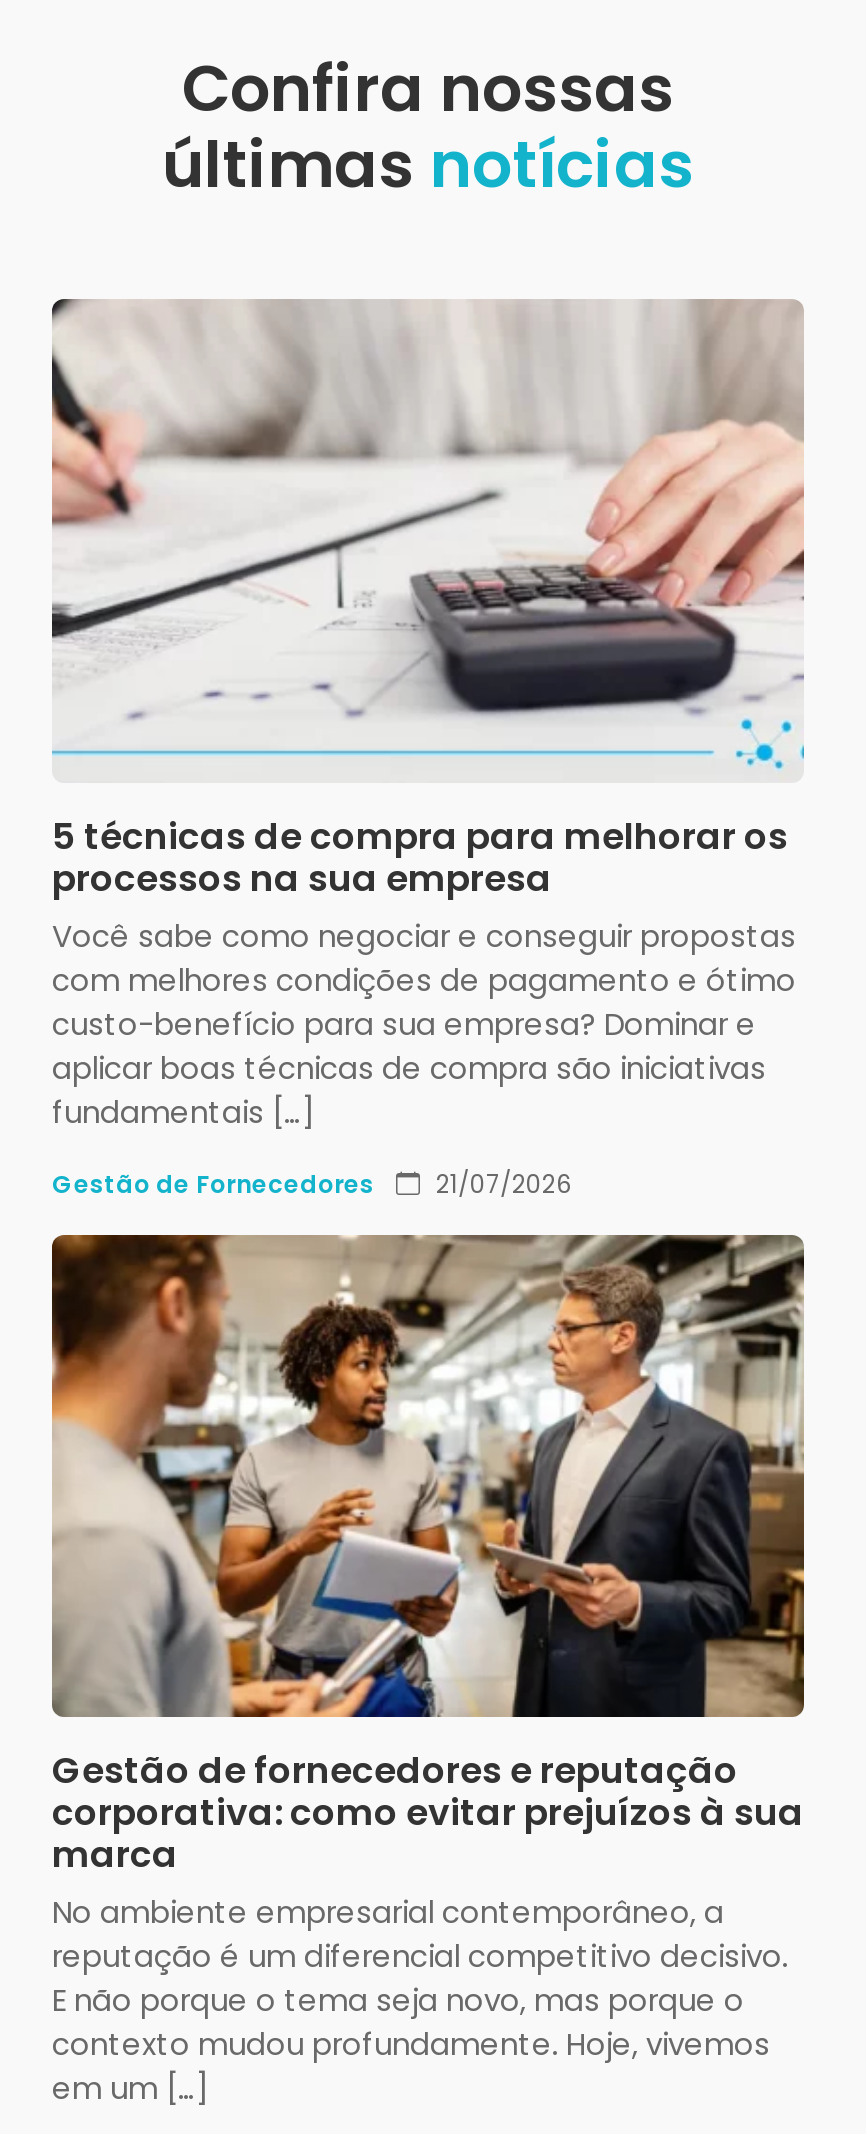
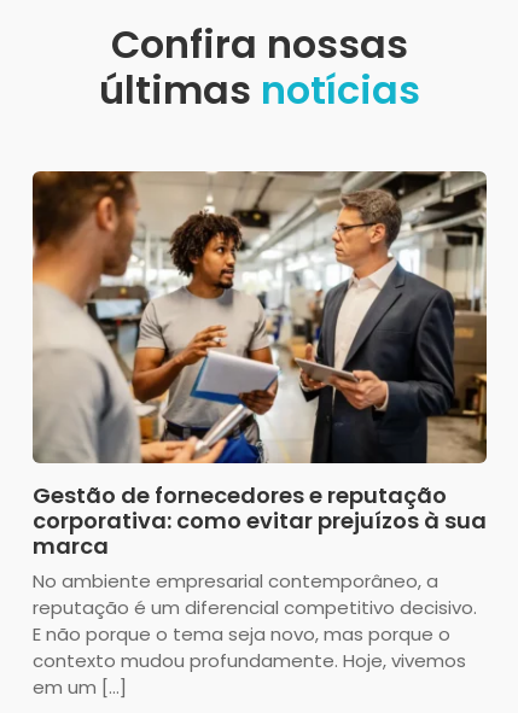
[52,299,806,1200] [image] | 5 técnicas de compra para melhorar os | processos na sua empresa | Você sabe como negociar e conseguir propostas | com melhores condições de pagamento e ótimo | custo-benefício para sua empresa? Dominar e | aplicar boas técnicas de compra são iniciativas | fundamentais […] | Gestão de Fornecedores | 21/07/2026 -> none

